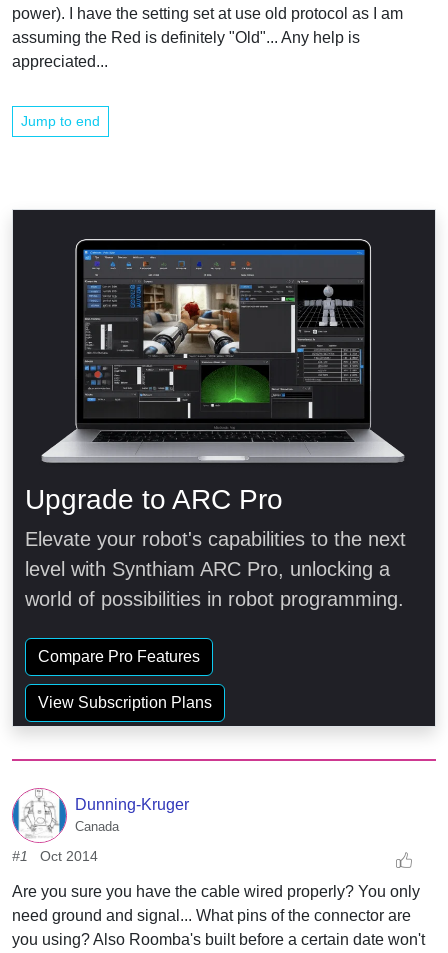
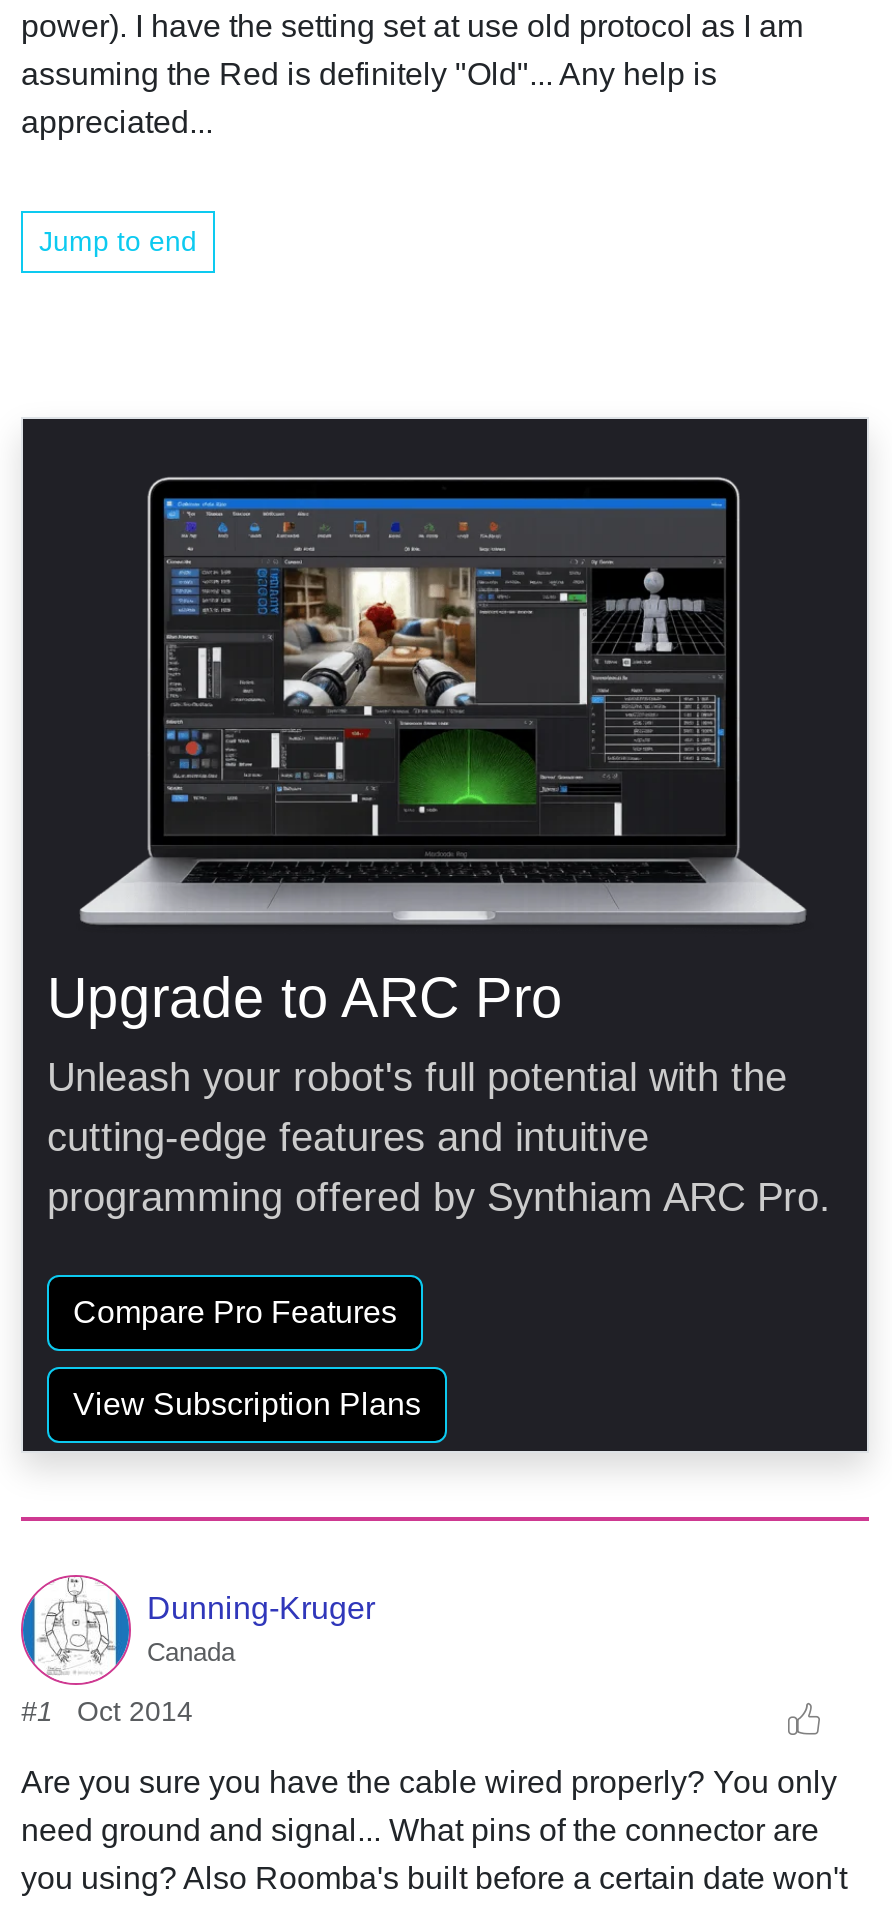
[25,528,406,610] Elevate your robot's capabilities to the next | level with Synthiam ARC Pro, unlocking a | world of possibilities in robot programming. -> [47,1056,831,1220] Unleash your robot's full potential with the | cutting-edge features and intuitive | programming offered by Synthiam ARC Pro.

